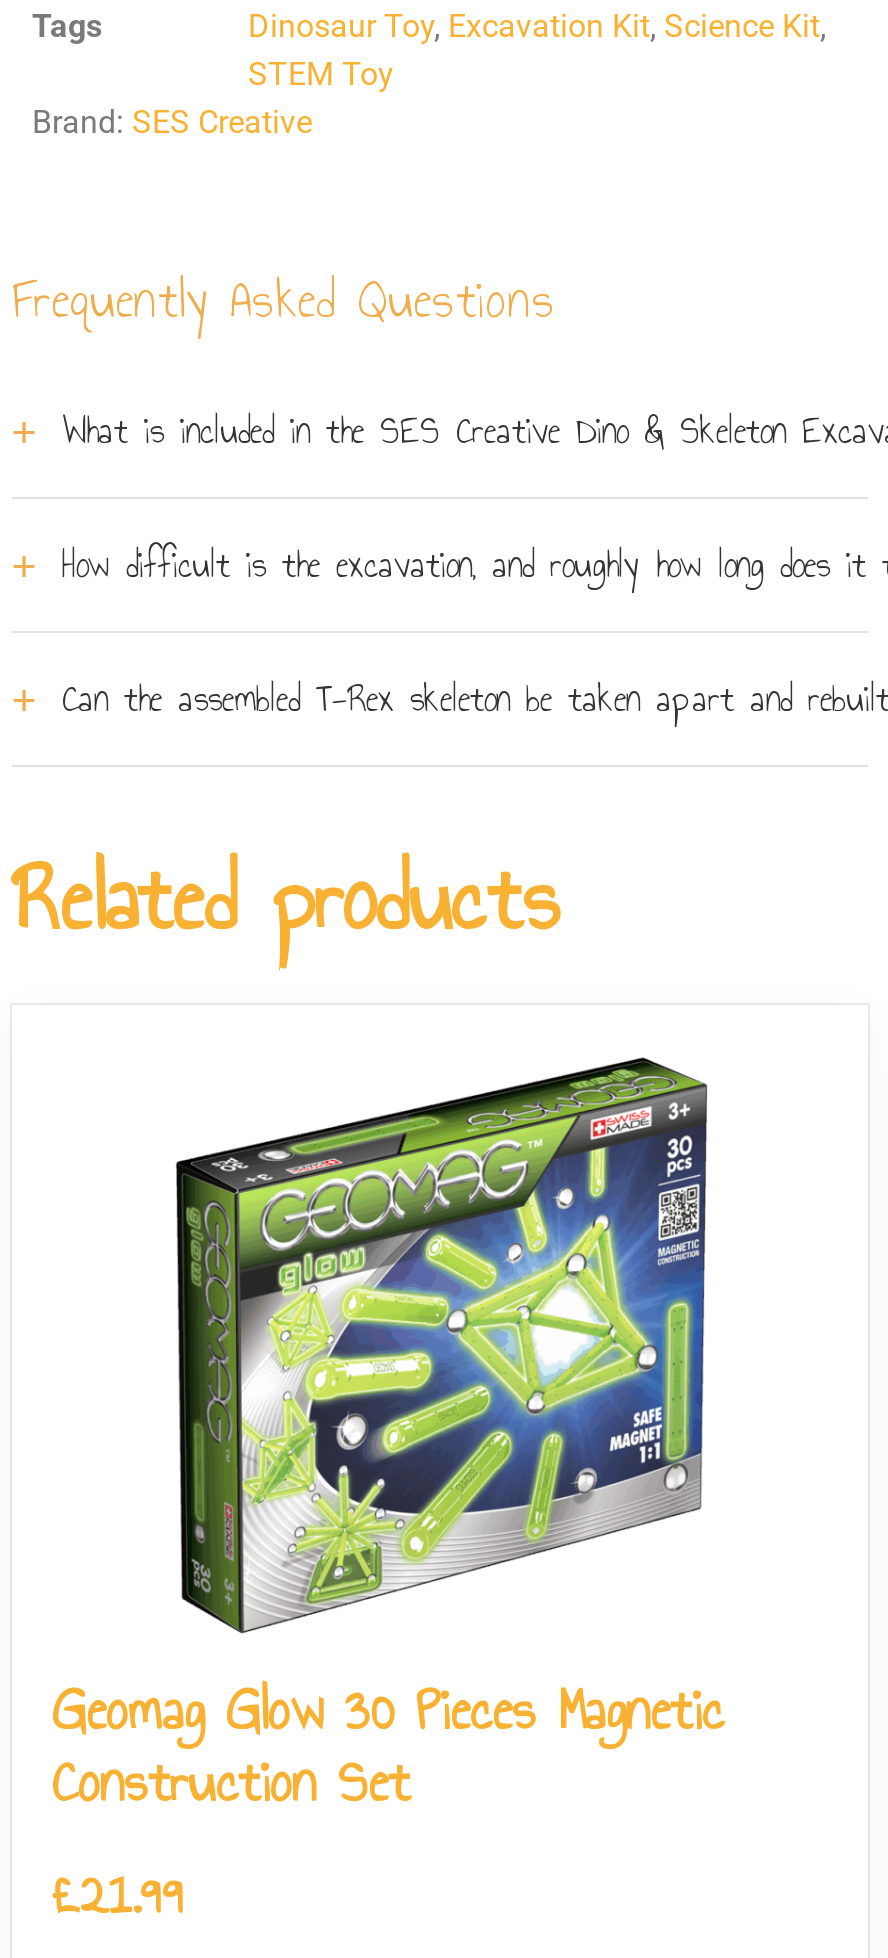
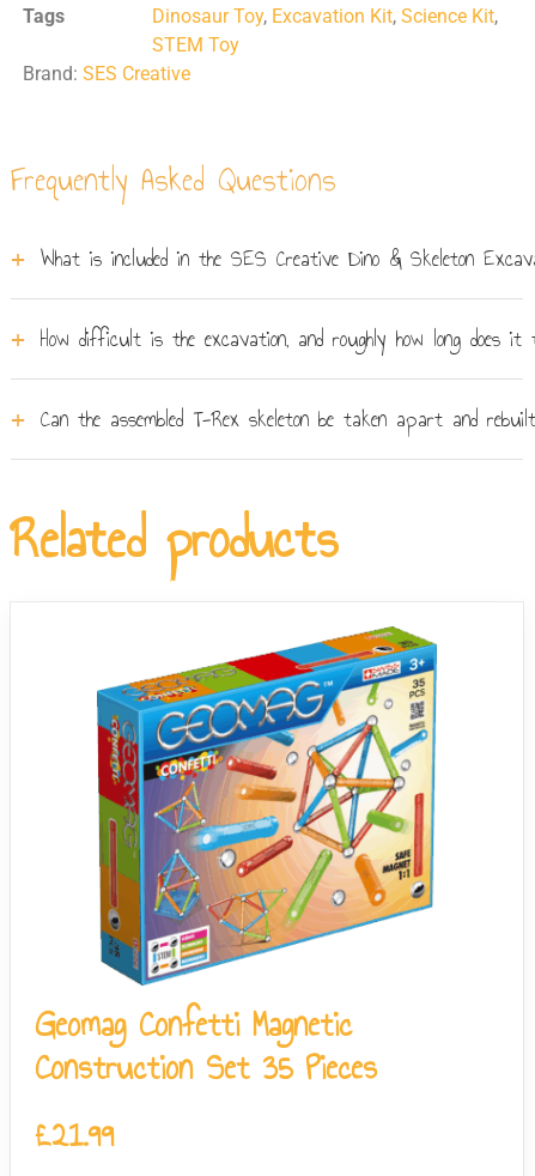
[52,1046,724,1826] [image] | Geomag Glow 30 Pieces Magnetic | Construction Set -> [35,625,438,1093] [image] | Geomag Confetti Magnetic | Construction Set 35 Pieces

